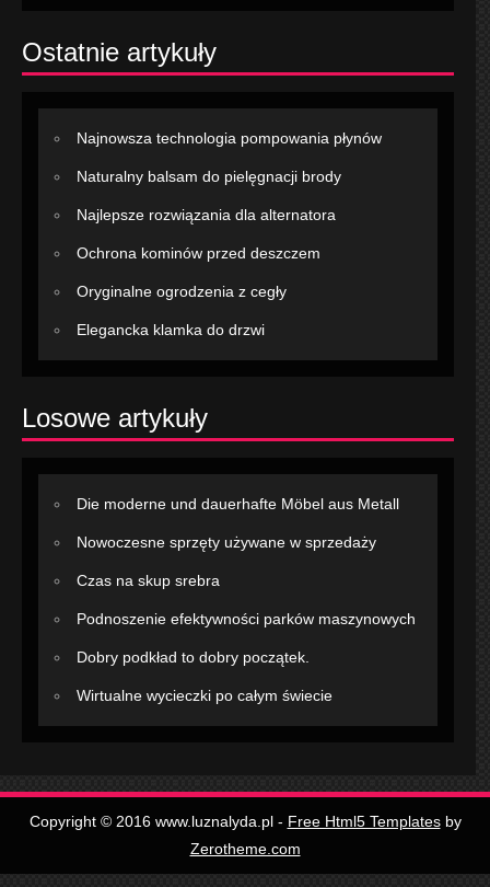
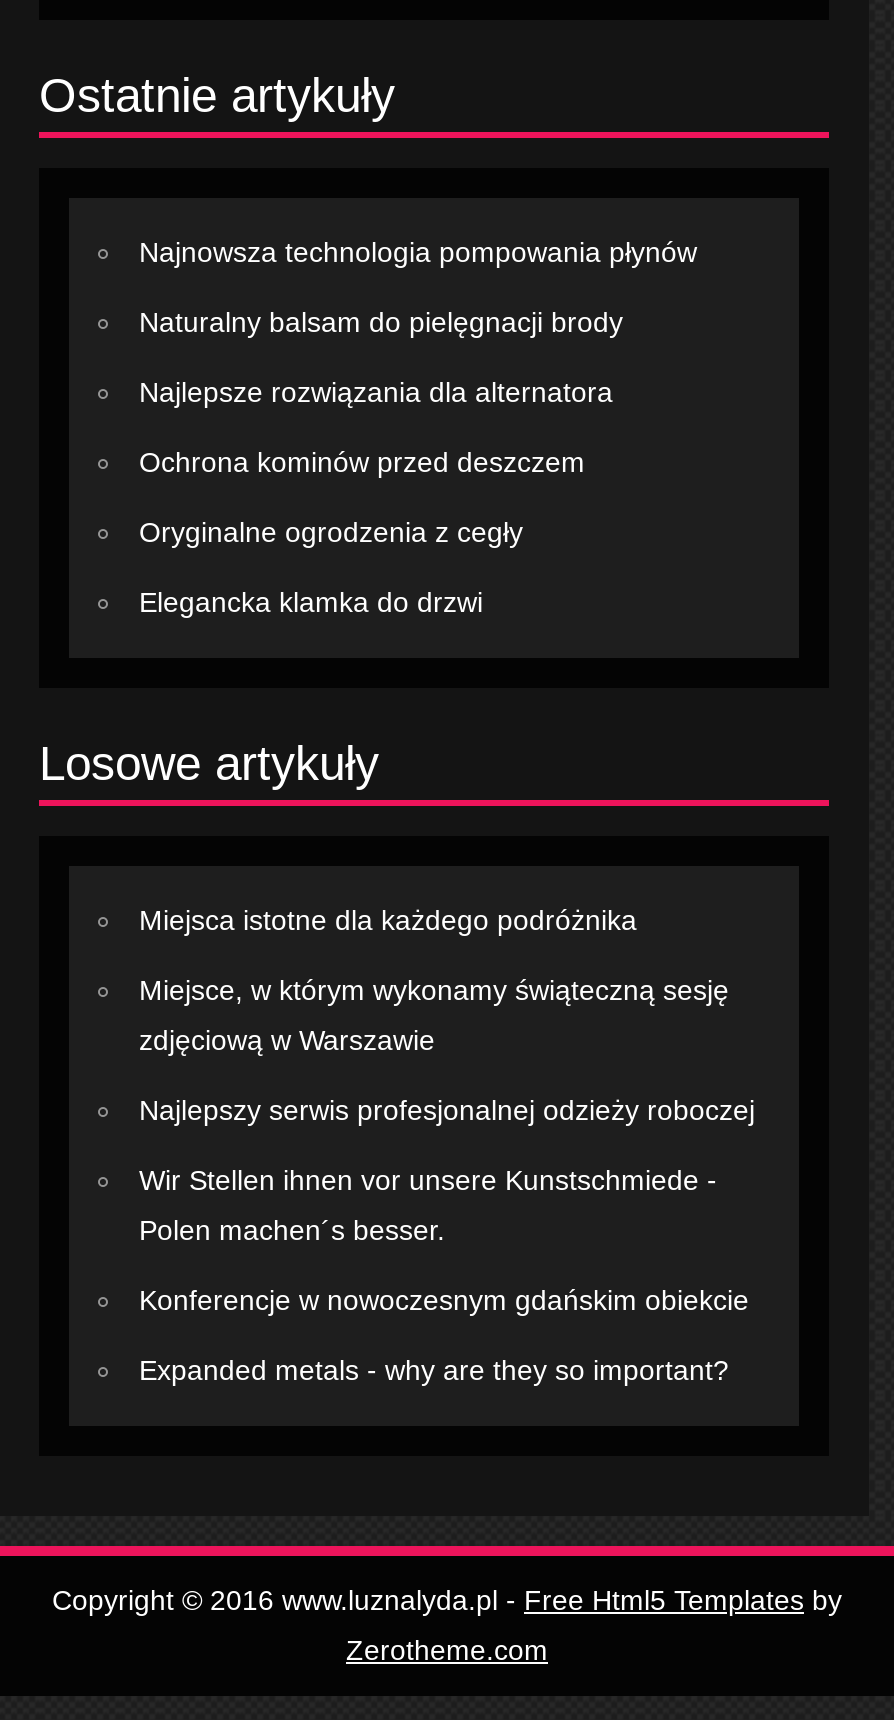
[77,495,416,704] Die moderne und dauerhafte Möbel aus Metall | Nowoczesne sprzęty używane w sprzedaży | Czas na skup srebra | Podnoszenie efektywności parków maszynowych | Dobry podkład to dobry początek. | Wirtualne wycieczki po całym świecie -> [139,904,755,1386] Miejsca istotne dla każdego podróżnika | Miejsce, w którym wykonamy świąteczną sesję | zdjęciową w Warszawie | Najlepszy serwis profesjonalnej odzieży roboczej | Wir Stellen ihnen vor unsere Kunstschmiede - | Polen machen´s besser. | Konferencje w nowoczesnym gdańskim obiekcie | Expanded metals - why are they so important?

